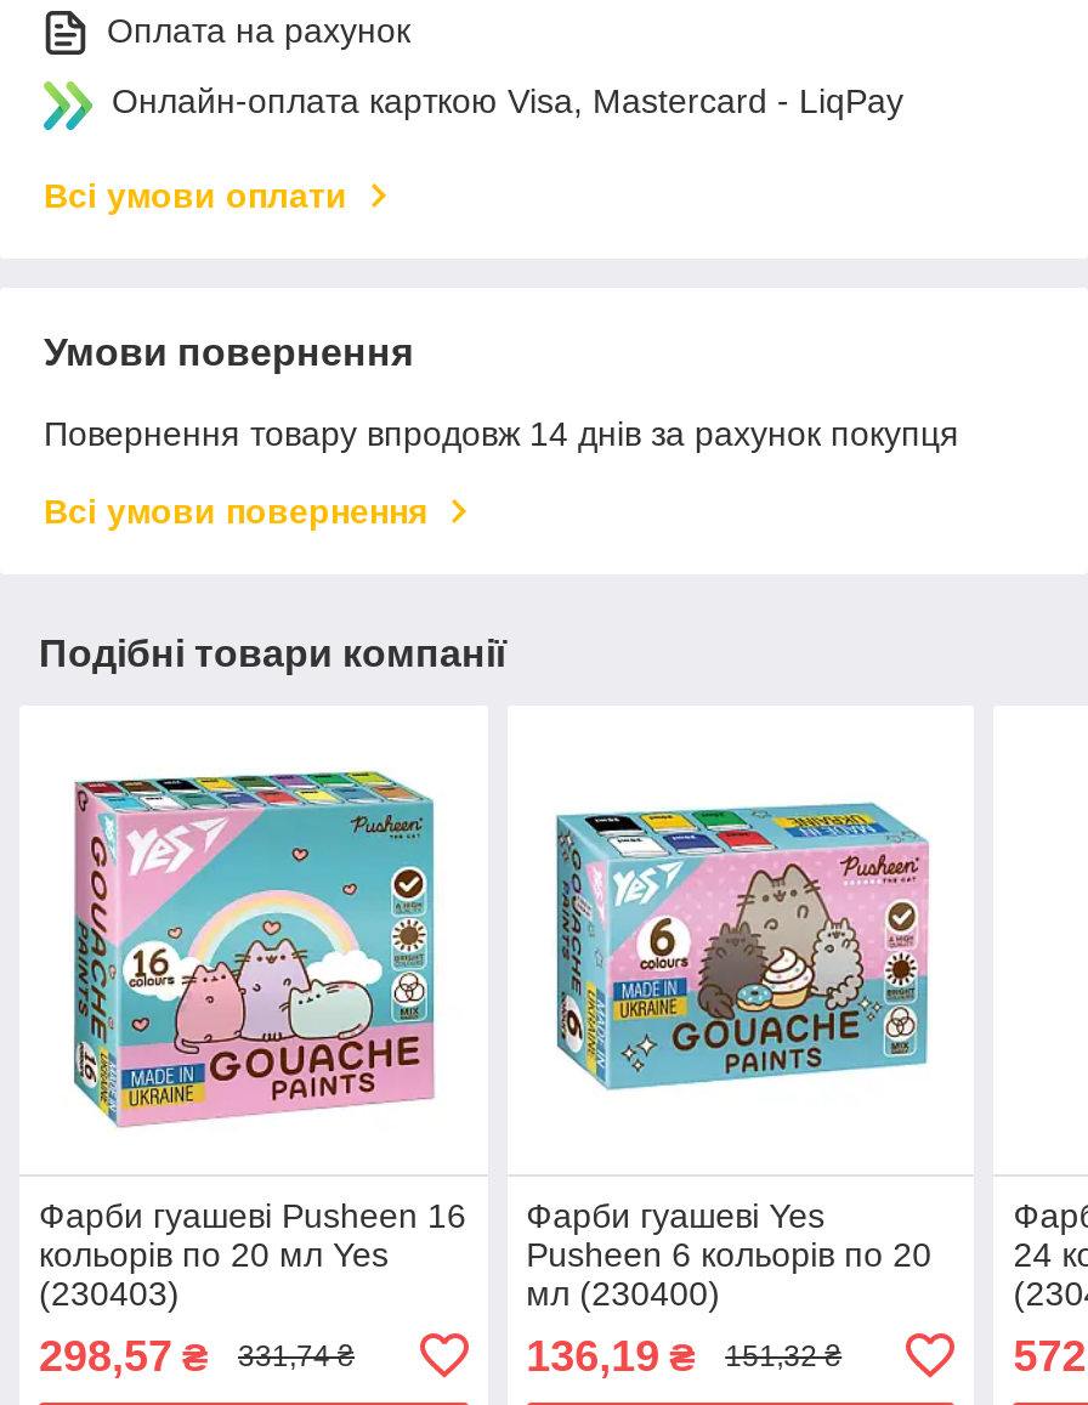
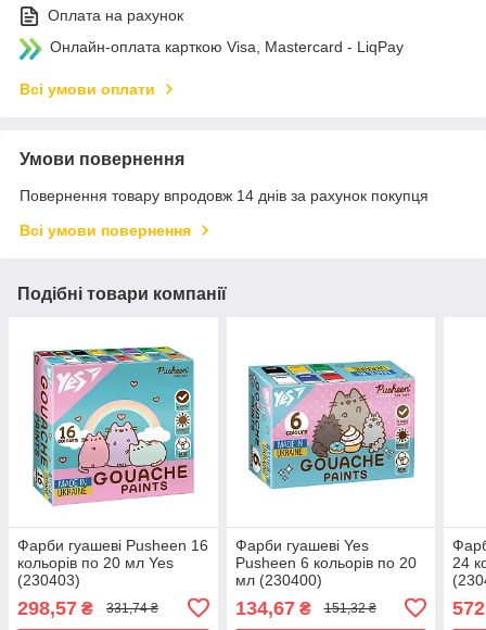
[526,1332,696,1380] 136,19 ₴ -> [235,597,311,619] 134,67 ₴

